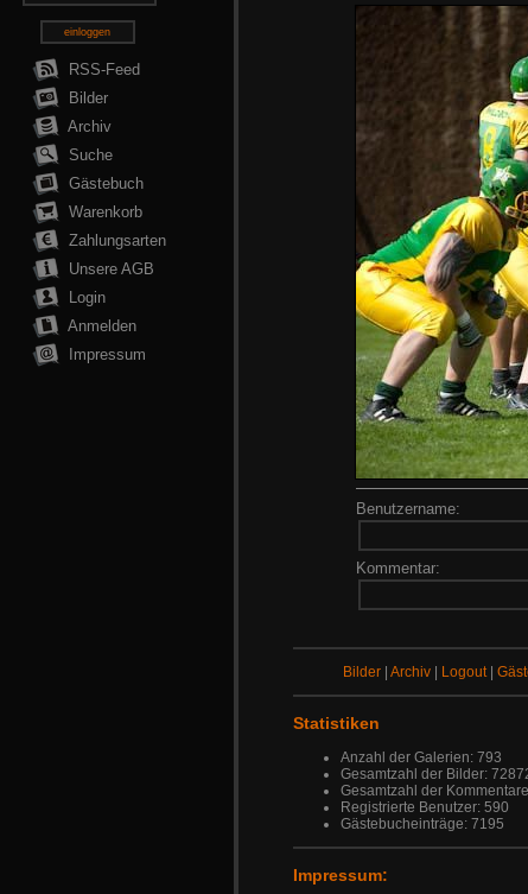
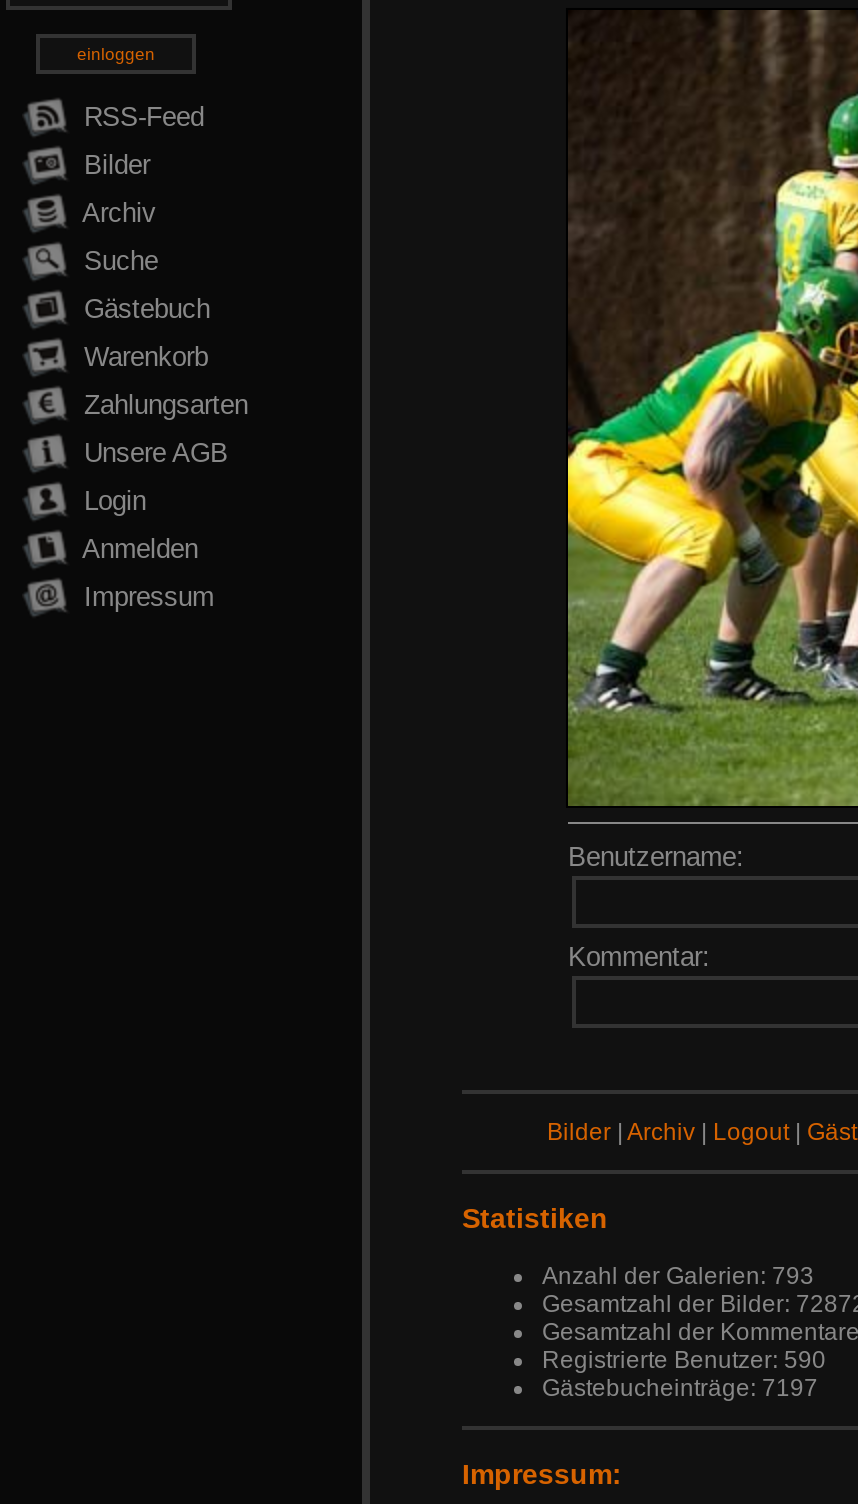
[341,815,504,832] Gästebucheinträge: 7195 -> [542,1373,818,1401] Gästebucheinträge: 7197

